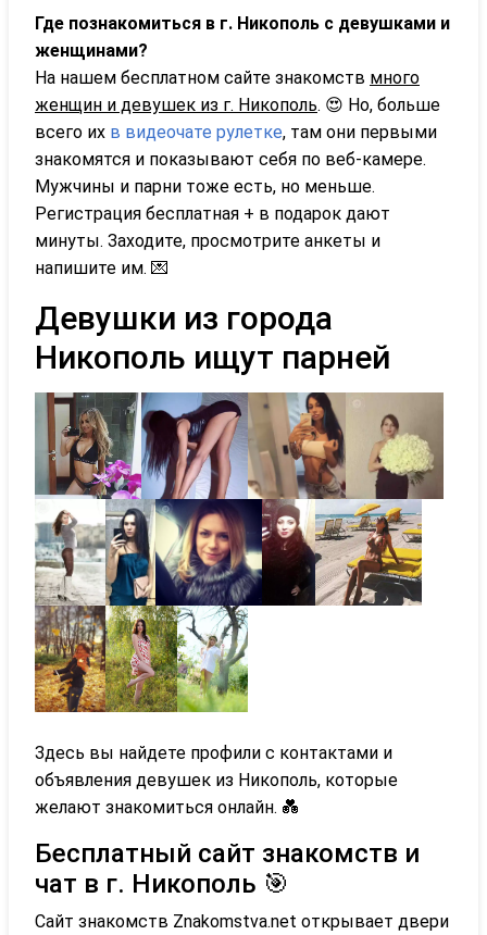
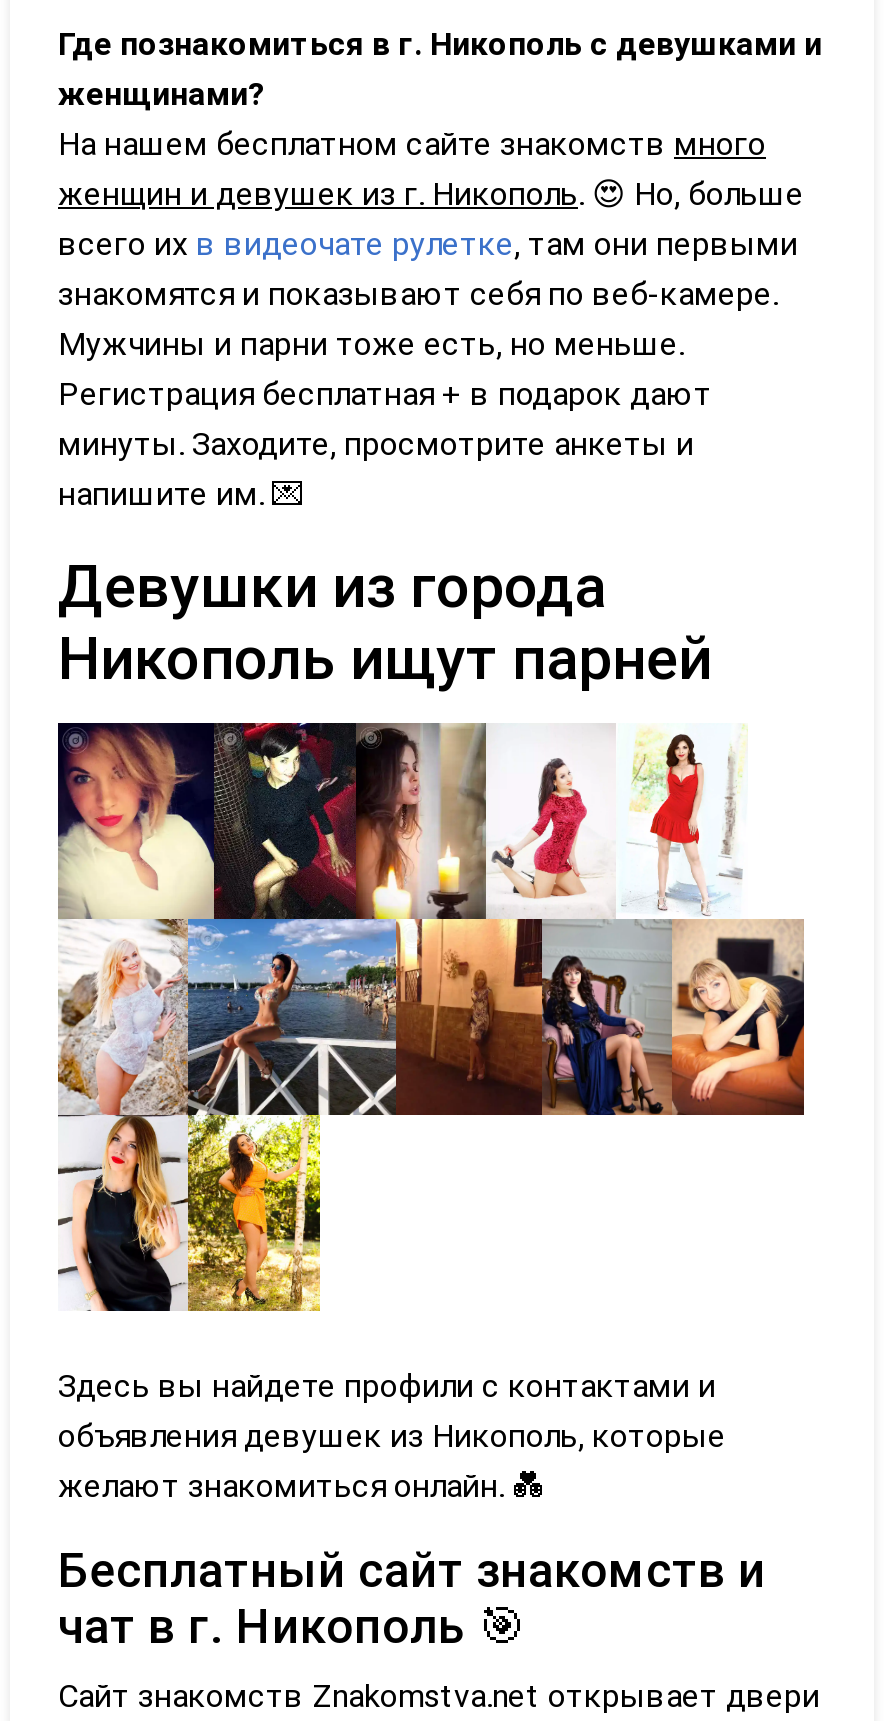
[34,391,445,713] [image] -> [58,721,810,1313] [image]

